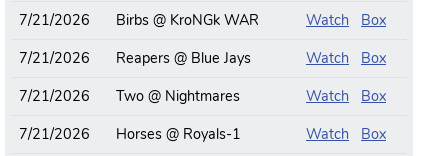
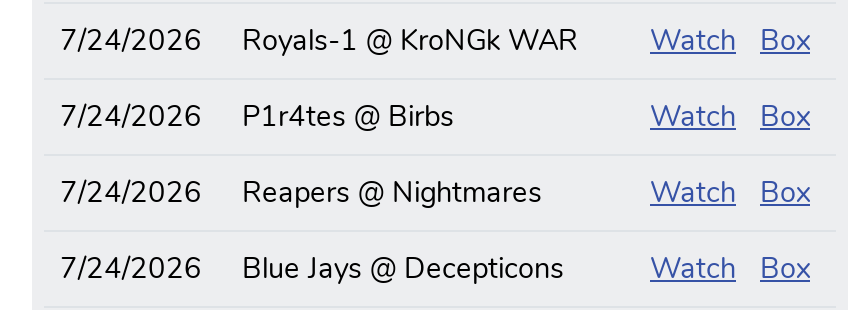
[19,10,90,30] 7/21/2026 -> [60,21,202,61] 7/24/2026
[116,10,259,30] Birbs @ KroNGk WAR -> [242,21,578,61] Royals-1 @ KroNGk WAR
[19,48,251,68] 7/21/2026 | Reapers @ Blue Jays -> [60,97,454,137] 7/24/2026 | P1r4tes @ Birbs
[19,86,90,106] 7/21/2026 -> [60,173,202,213] 7/24/2026
[116,86,240,106] Two @ Nightmares -> [242,173,542,213] Reapers @ Nightmares
[19,124,241,144] 7/21/2026 | Horses @ Royals-1 -> [60,249,564,289] 7/24/2026 | Blue Jays @ Decepticons

